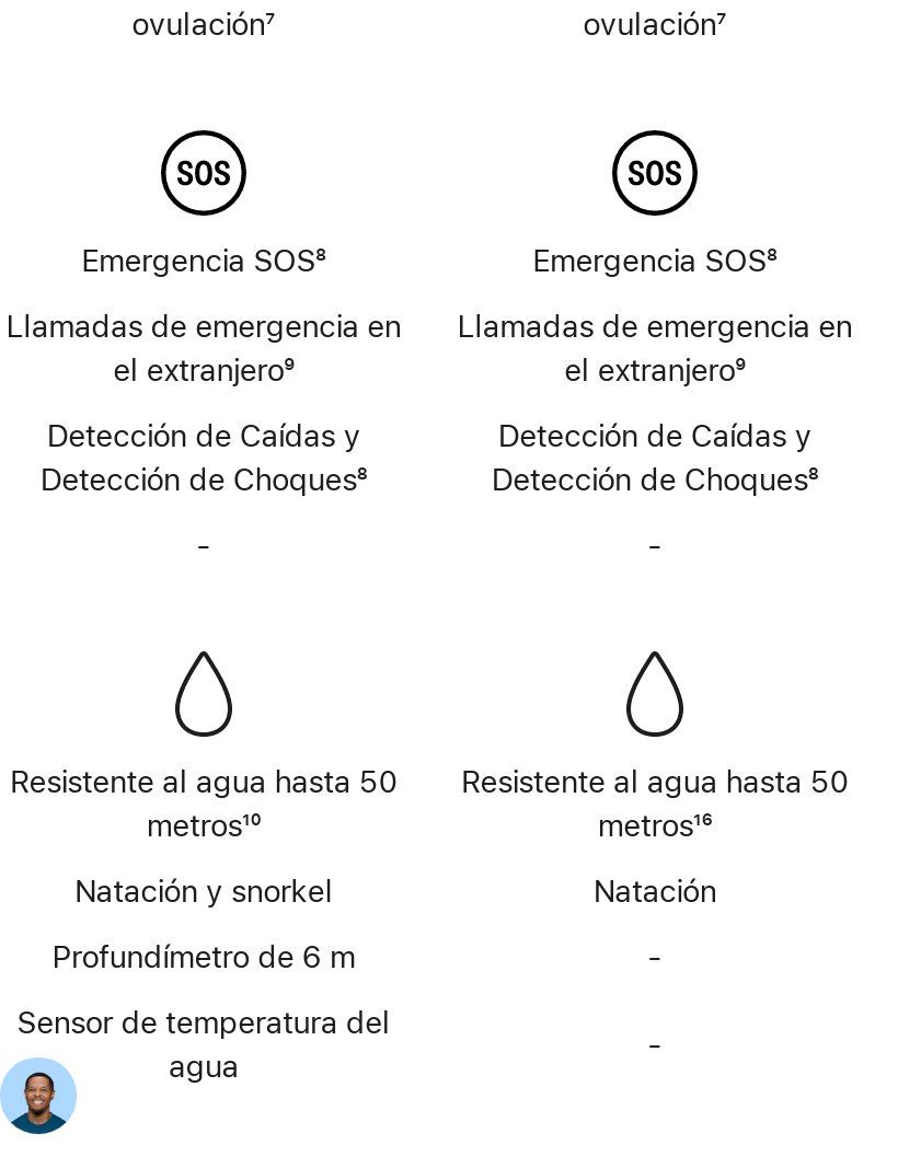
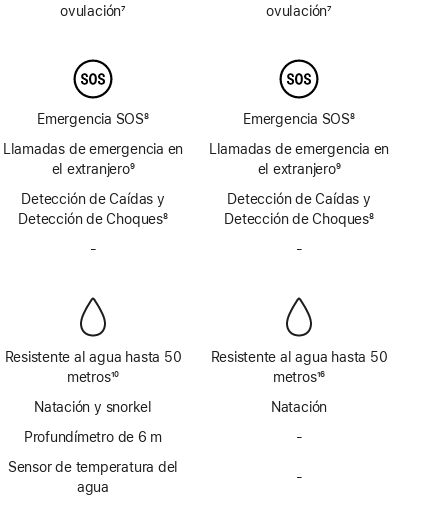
[7,1055,79,1136] [image] -> none

